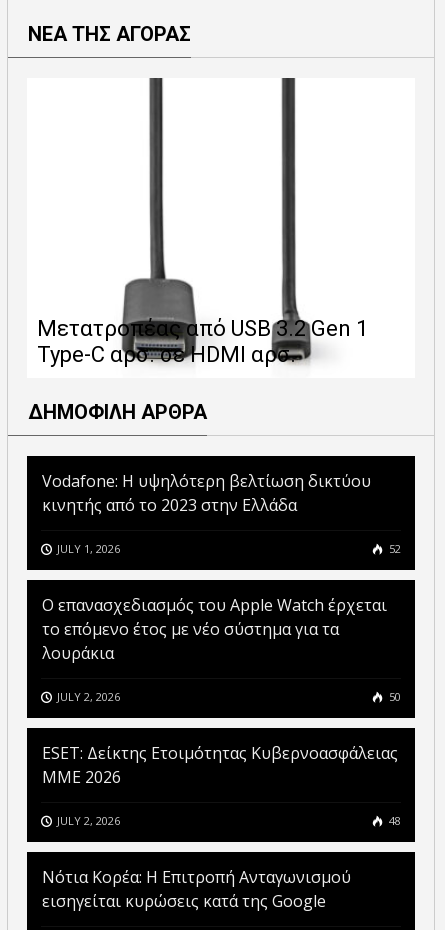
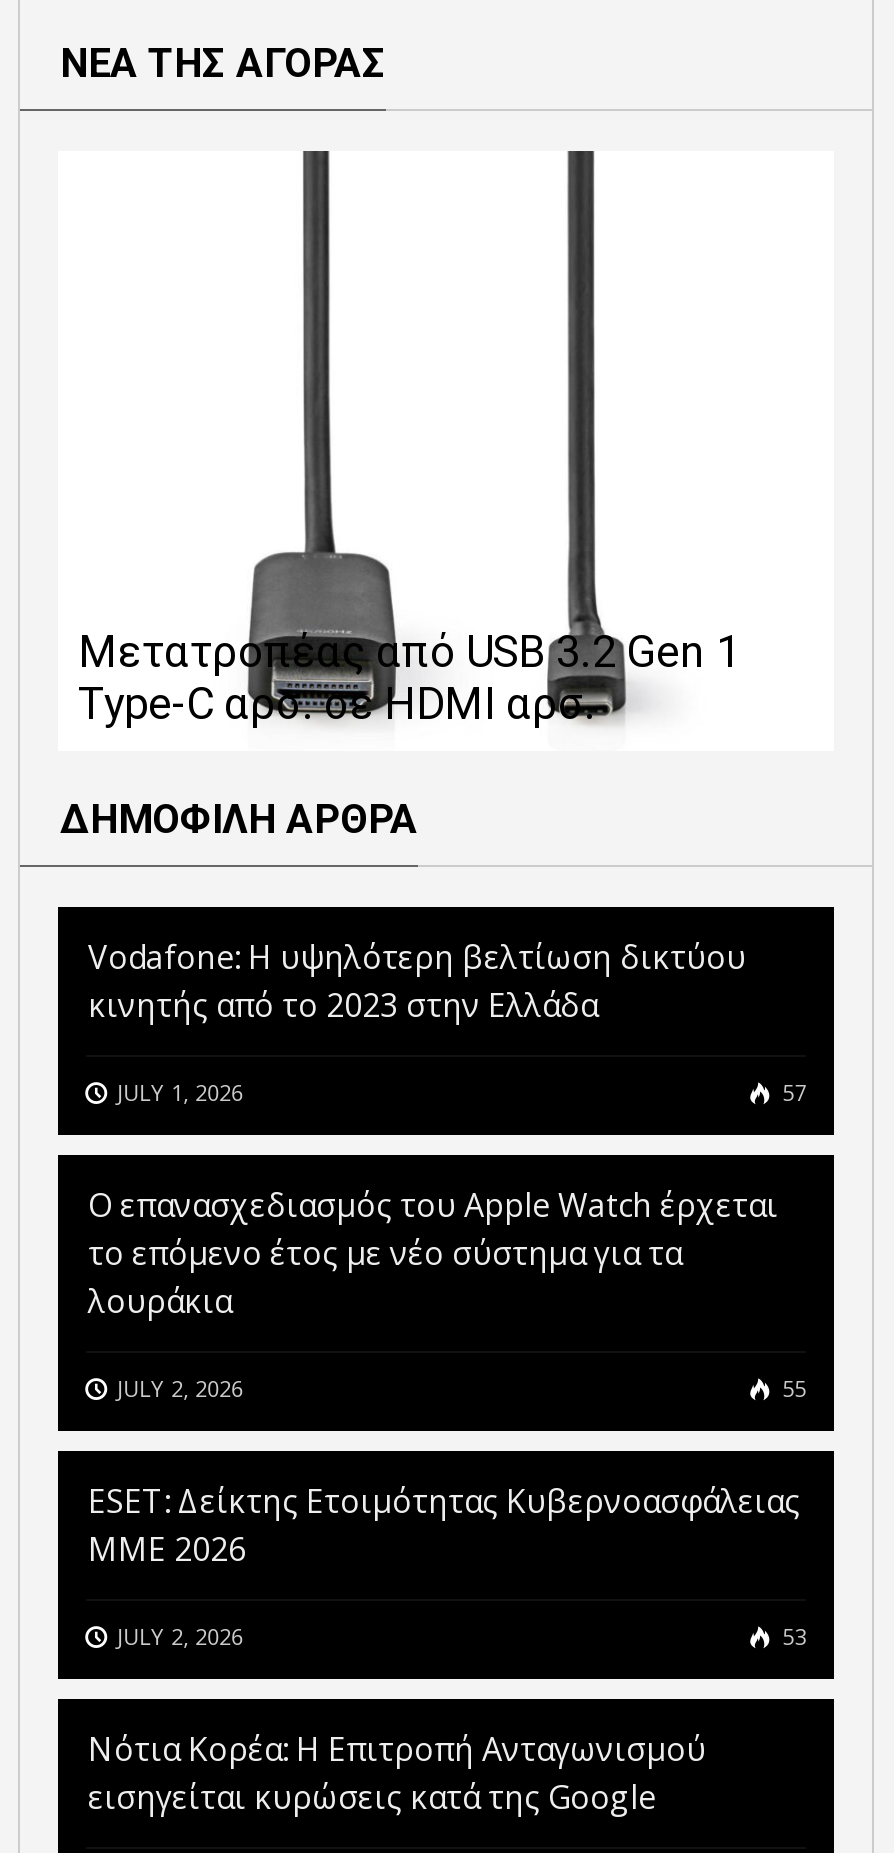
[386,541,401,556] 52 -> [777,1078,807,1108] 57
[386,689,401,704] 50 -> [777,1374,807,1404] 55
[386,813,401,828] 48 -> [777,1622,807,1652] 53

